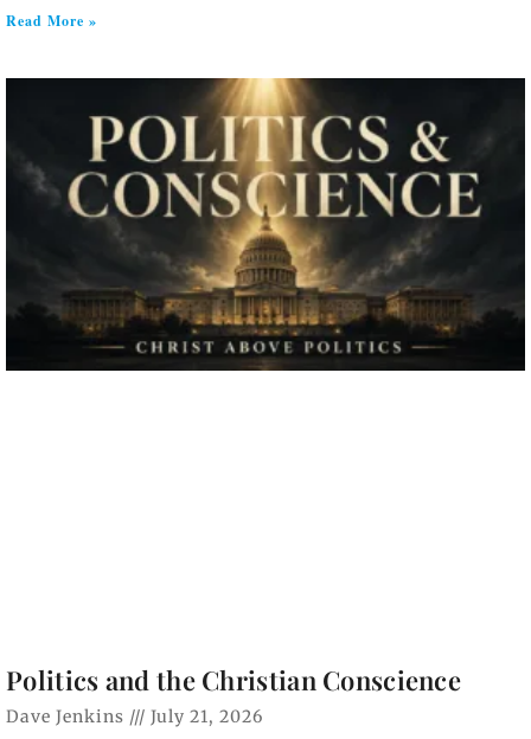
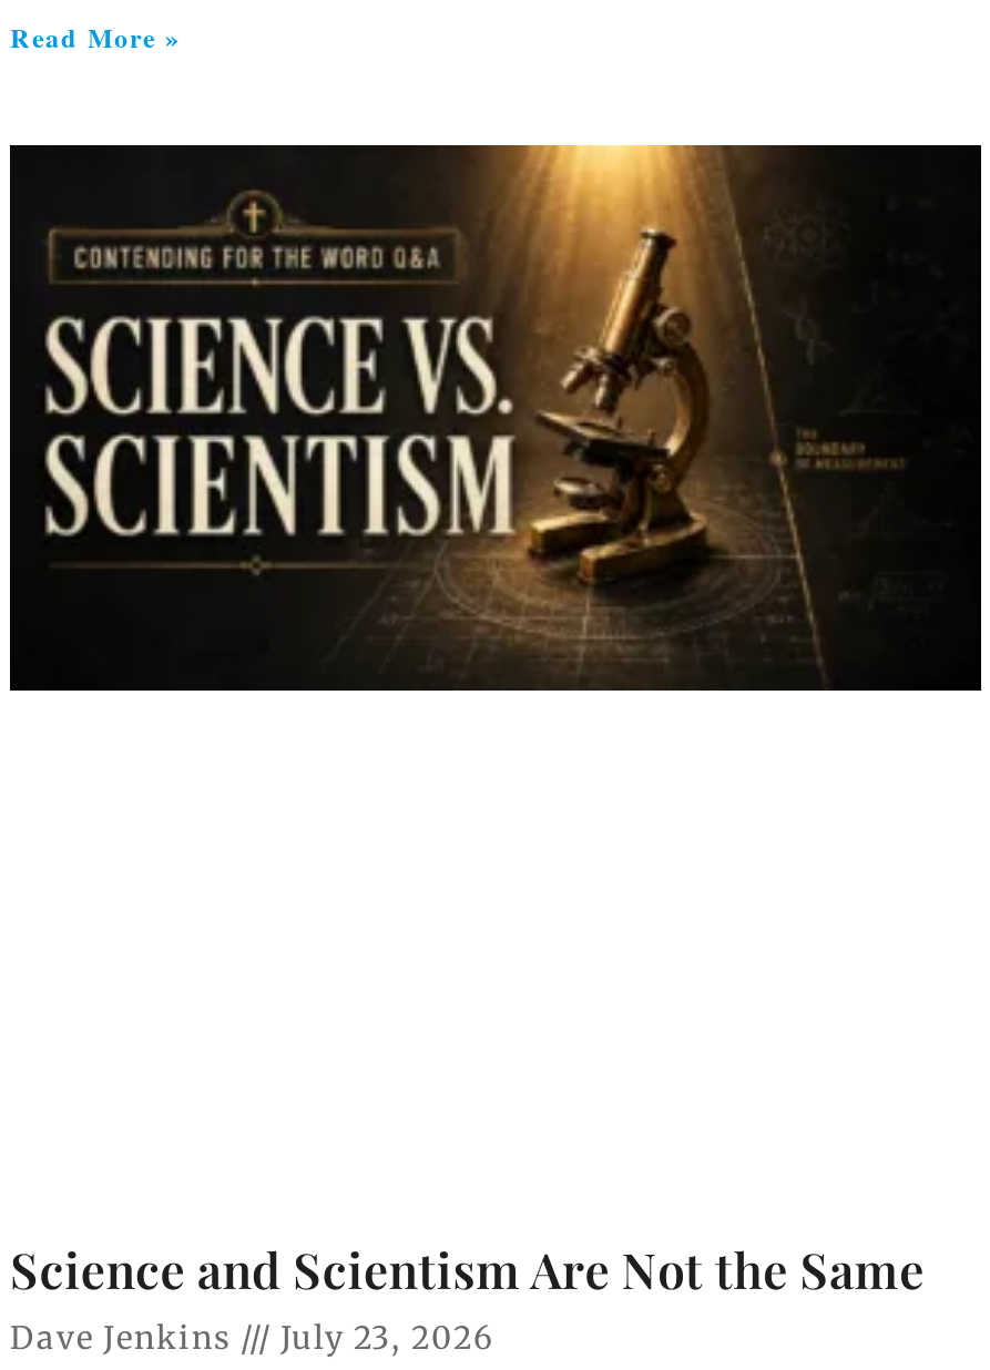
[7,77,524,371] [image] -> [45,143,977,691] [image]
[6,662,461,698] Politics and the Christian Conscience -> [10,1236,924,1303] Science and Scientism Are Not the Same
[6,706,263,727] Dave Jenkins July 21, 2026 -> [10,1318,493,1358] Dave Jenkins July 23, 2026

